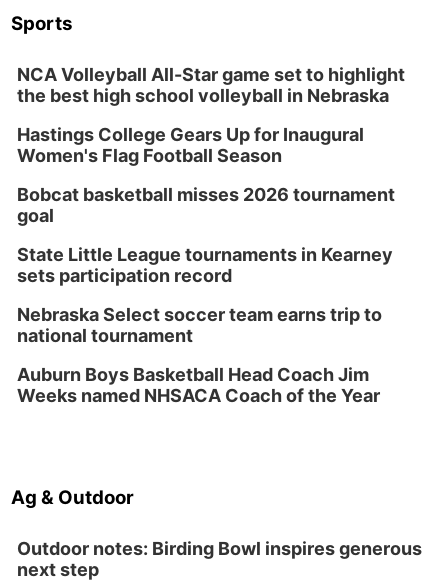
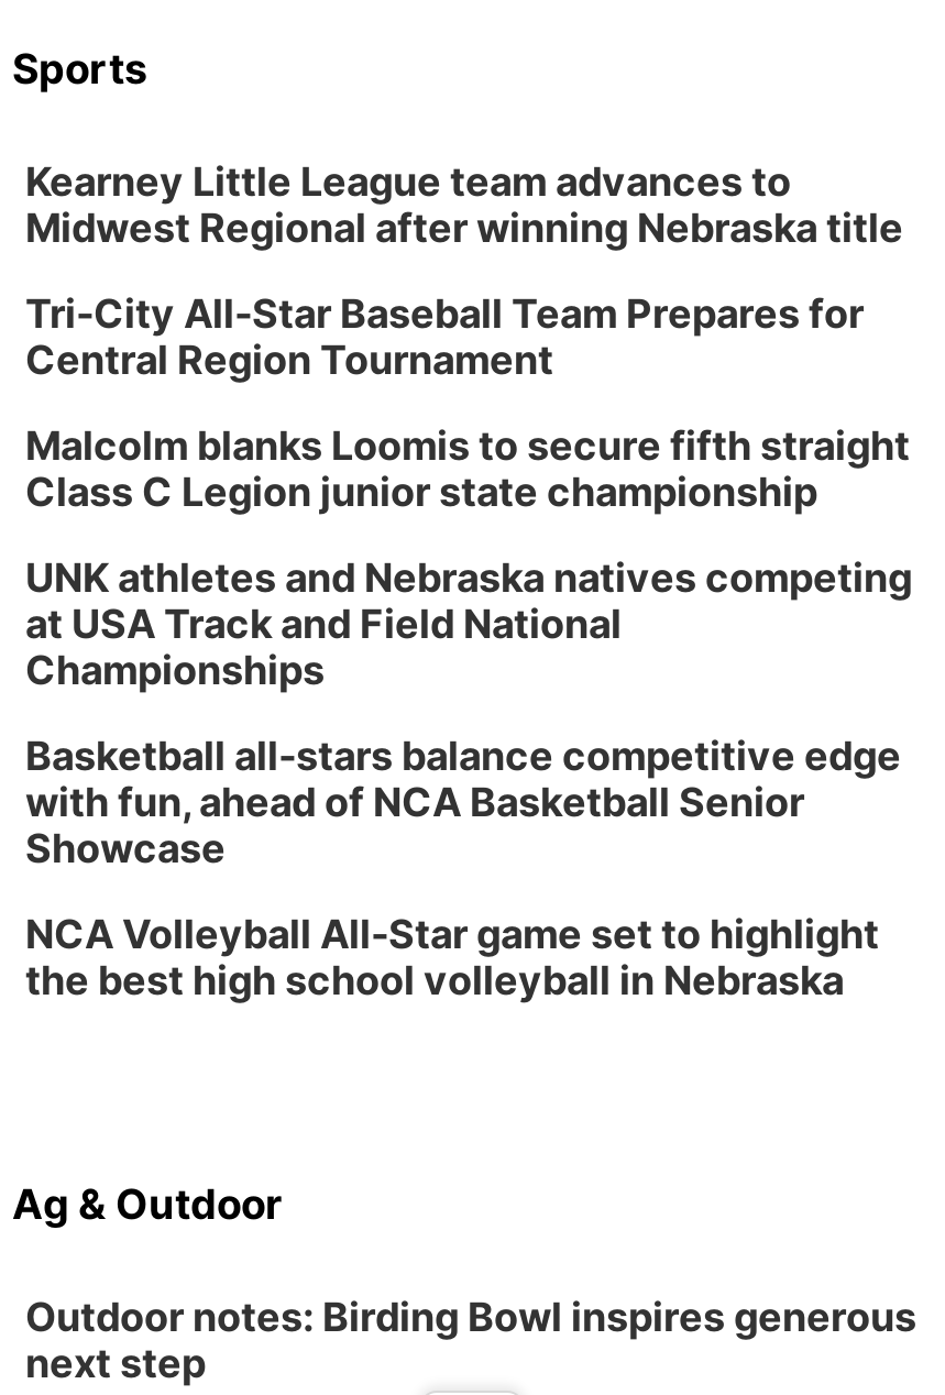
none -> [25,160,912,872] Kearney Little League team advances to | Midwest Regional after winning Nebraska title | Tri-City All-Star Baseball Team Prepares for | Central Region Tournament | Malcolm blanks Loomis to secure fifth straight | Class C Legion junior state championship | UNK athletes and Nebraska natives competing | at USA Track and Field National | Championships | Basketball all-stars balance competitive edge | with fun, ahead of NCA Basketball Senior | Showcase
moved [17,64,405,106] -> [25,912,879,1004]: NCA Volleyball All-Star game set to highlight | the best high school volleyball in Nebraska
[17,124,395,406] Hastings College Gears Up for Inaugural | Women's Flag Football Season | Bobcat basketball misses 2026 tournament | goal | State Little League tournaments in Kearney | sets participation record | Nebraska Select soccer team earns trip to | national tournament | Auburn Boys Basketball Head Coach Jim | Weeks named NHSACA Coach of the Year -> none

